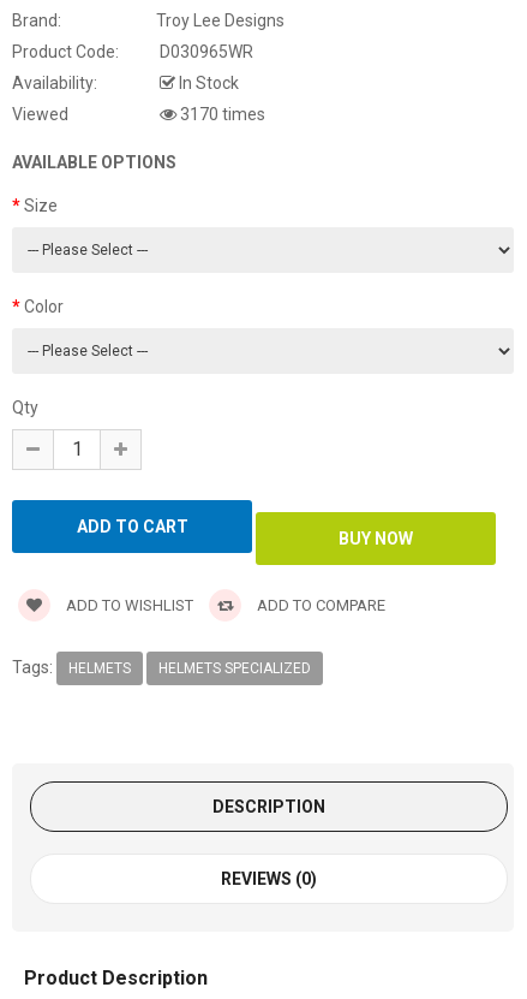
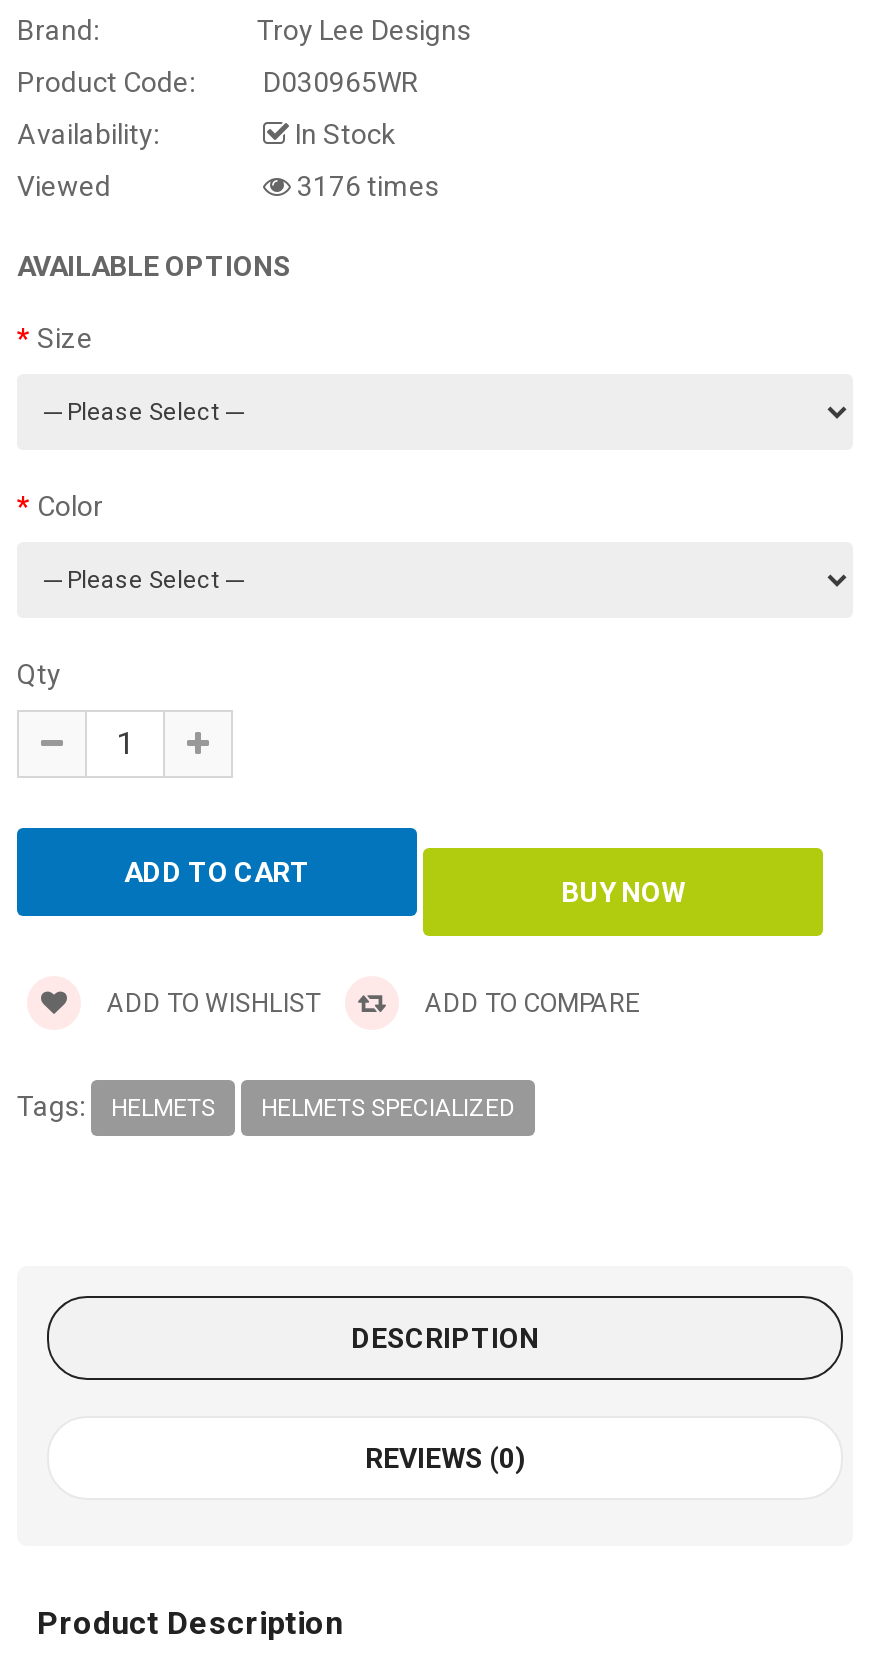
[176,105,265,124] 3170 times -> [291,170,439,202] 3176 times

